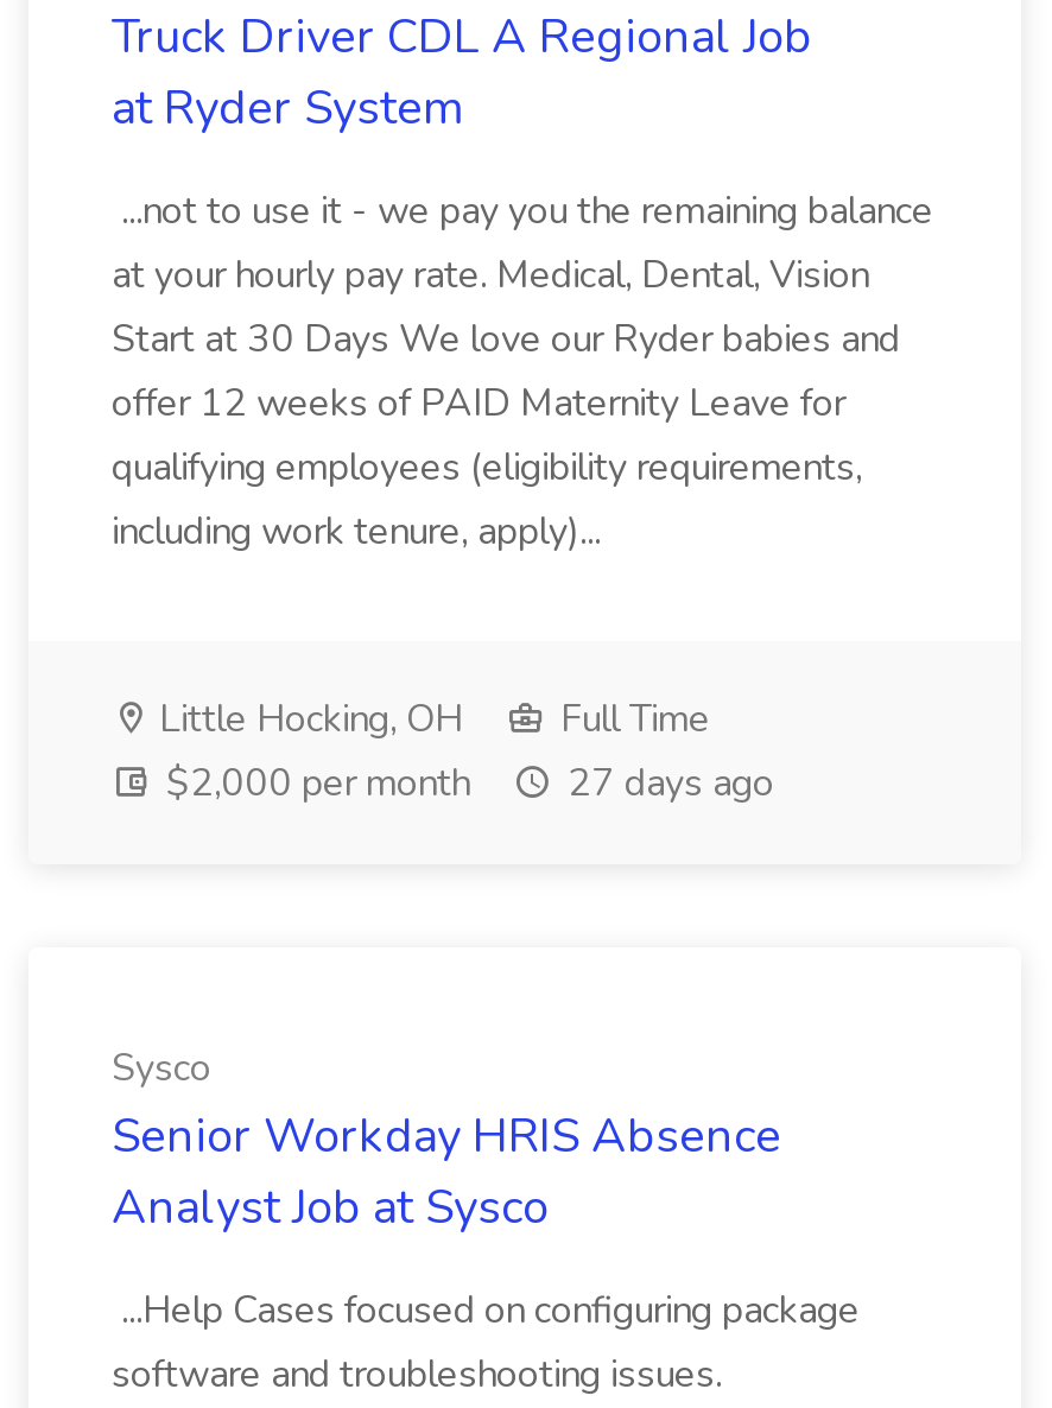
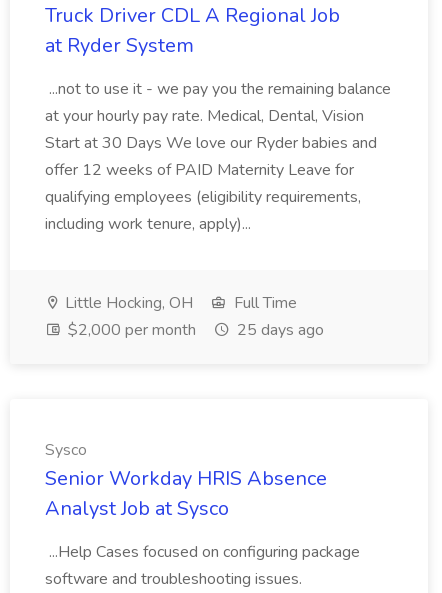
[157,757,774,810] $2,000 per month 27 days ago -> [64,319,324,341] $2,000 per month 25 days ago

